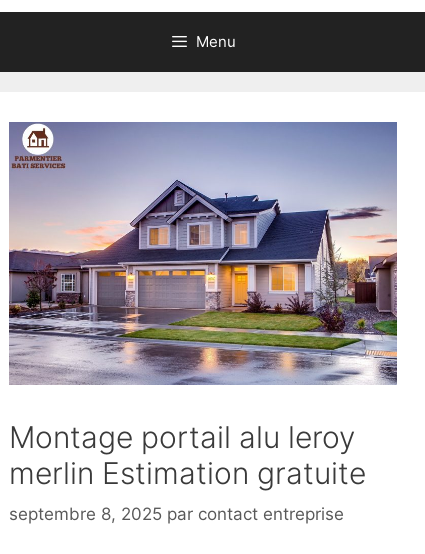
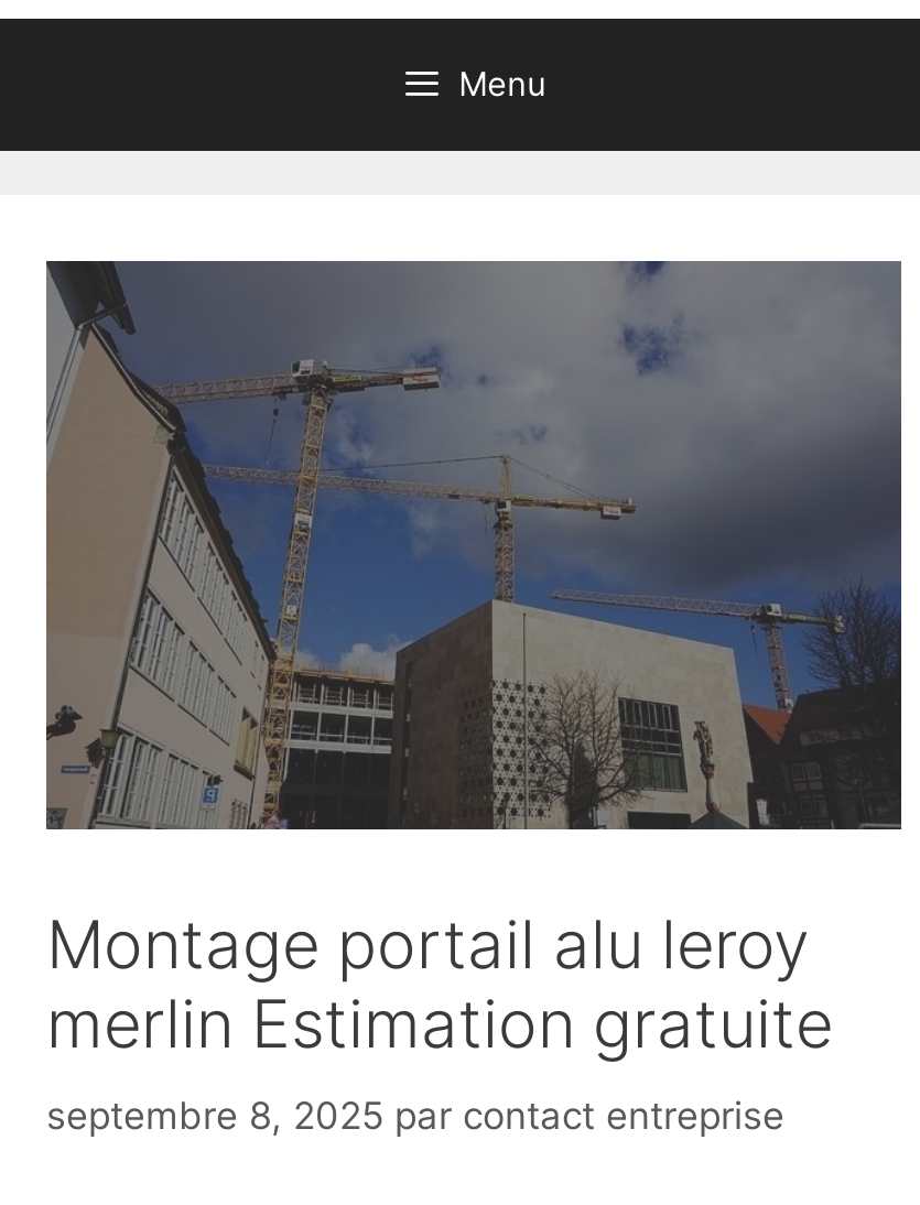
[9,121,398,385] [image] -> [46,259,903,832] [image]

